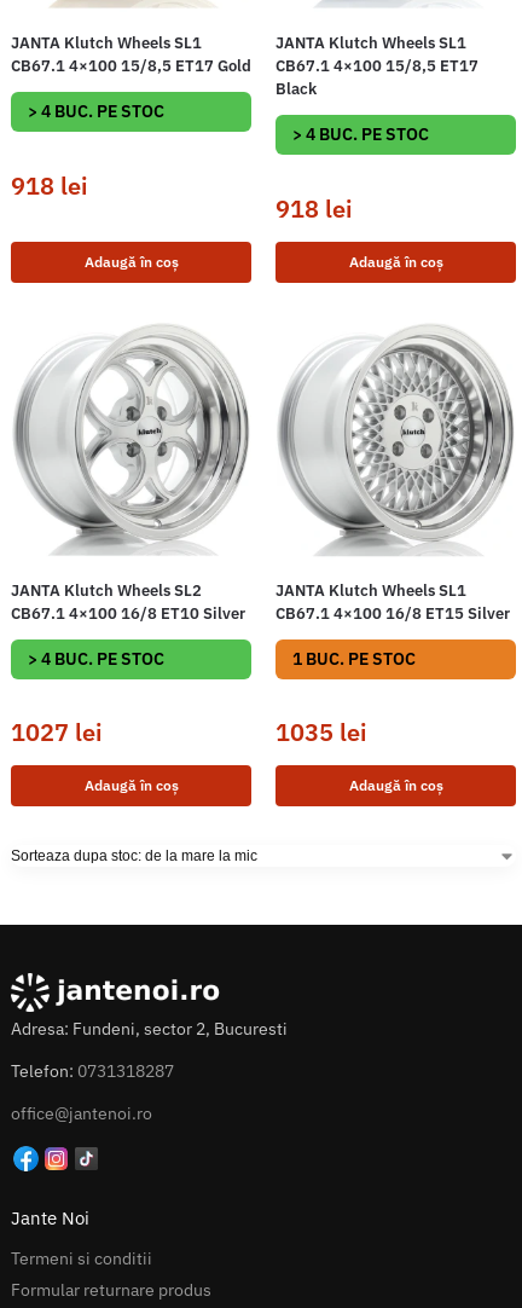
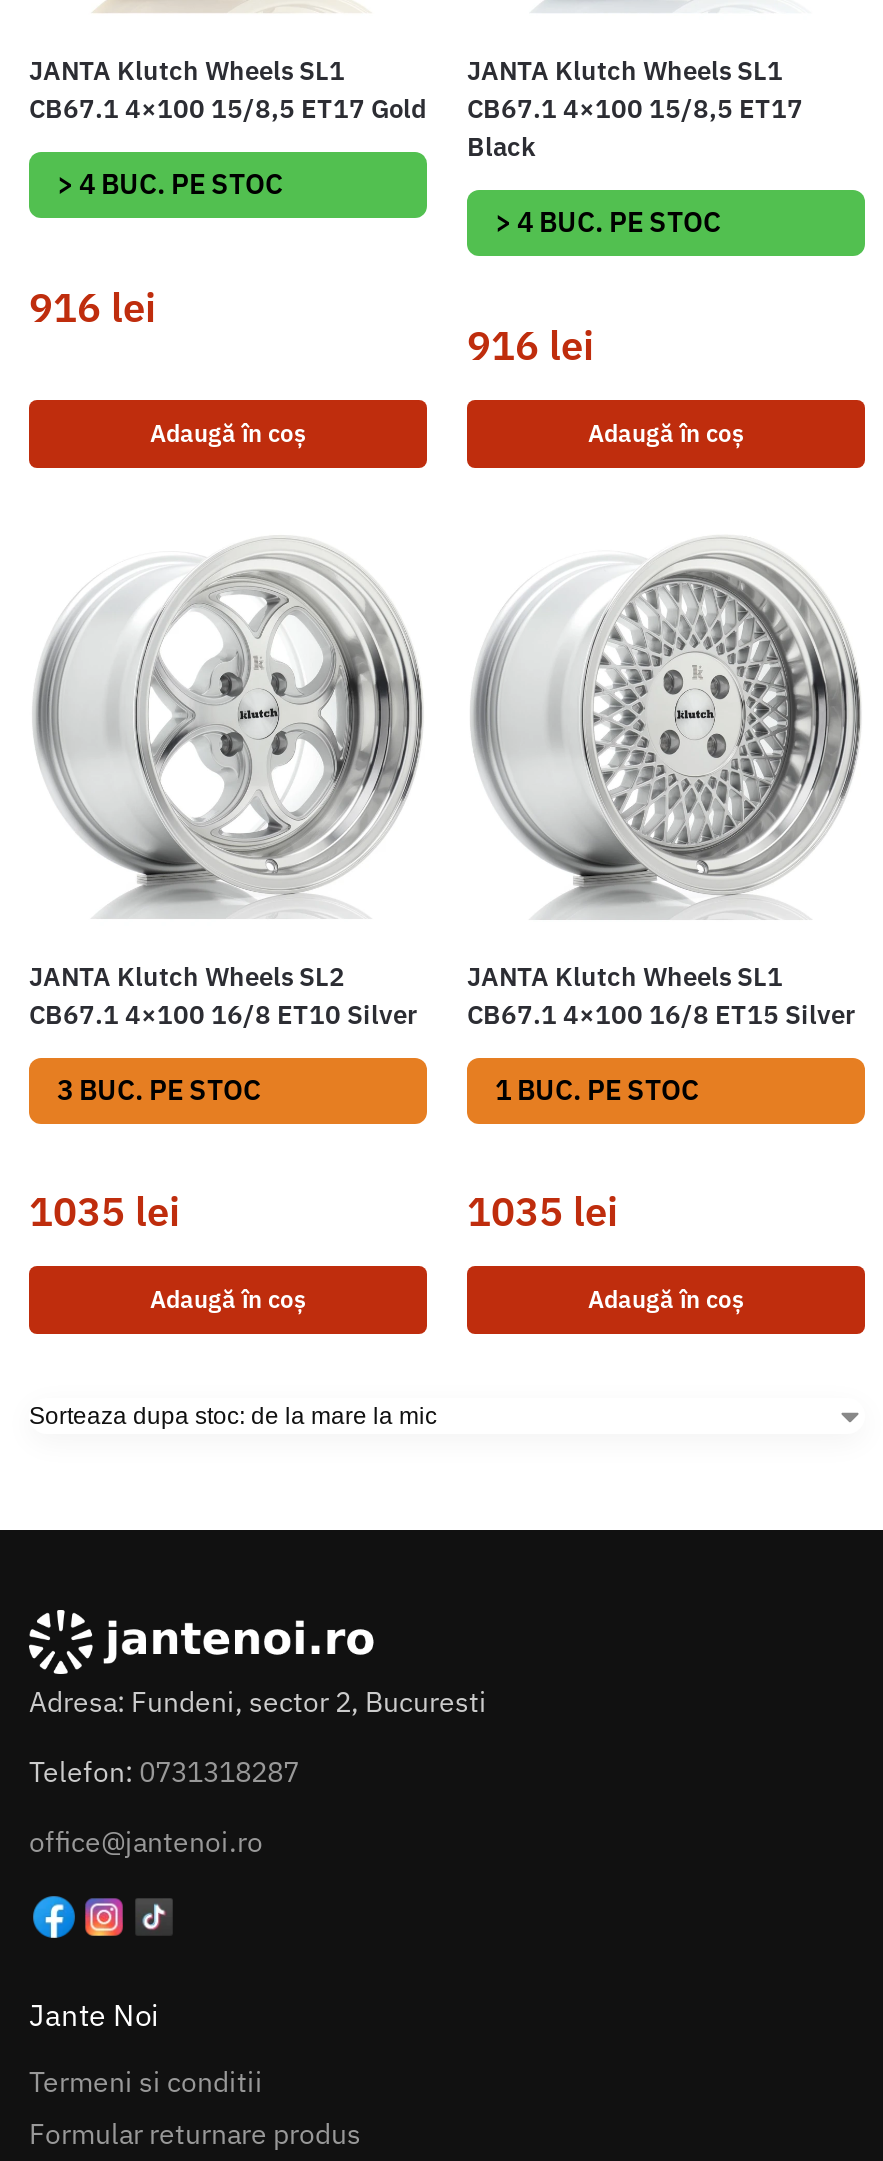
[11,169,88,201] 918 lei -> [29,279,157,333] 916 lei
[275,192,353,224] 918 lei -> [467,317,595,371] 916 lei
[28,647,164,669] > 4 BUC. PE STOC -> [57,1071,261,1107] 3 BUC. PE STOC
[11,716,103,748] 1027 lei -> [29,1184,181,1238] 1035 lei

